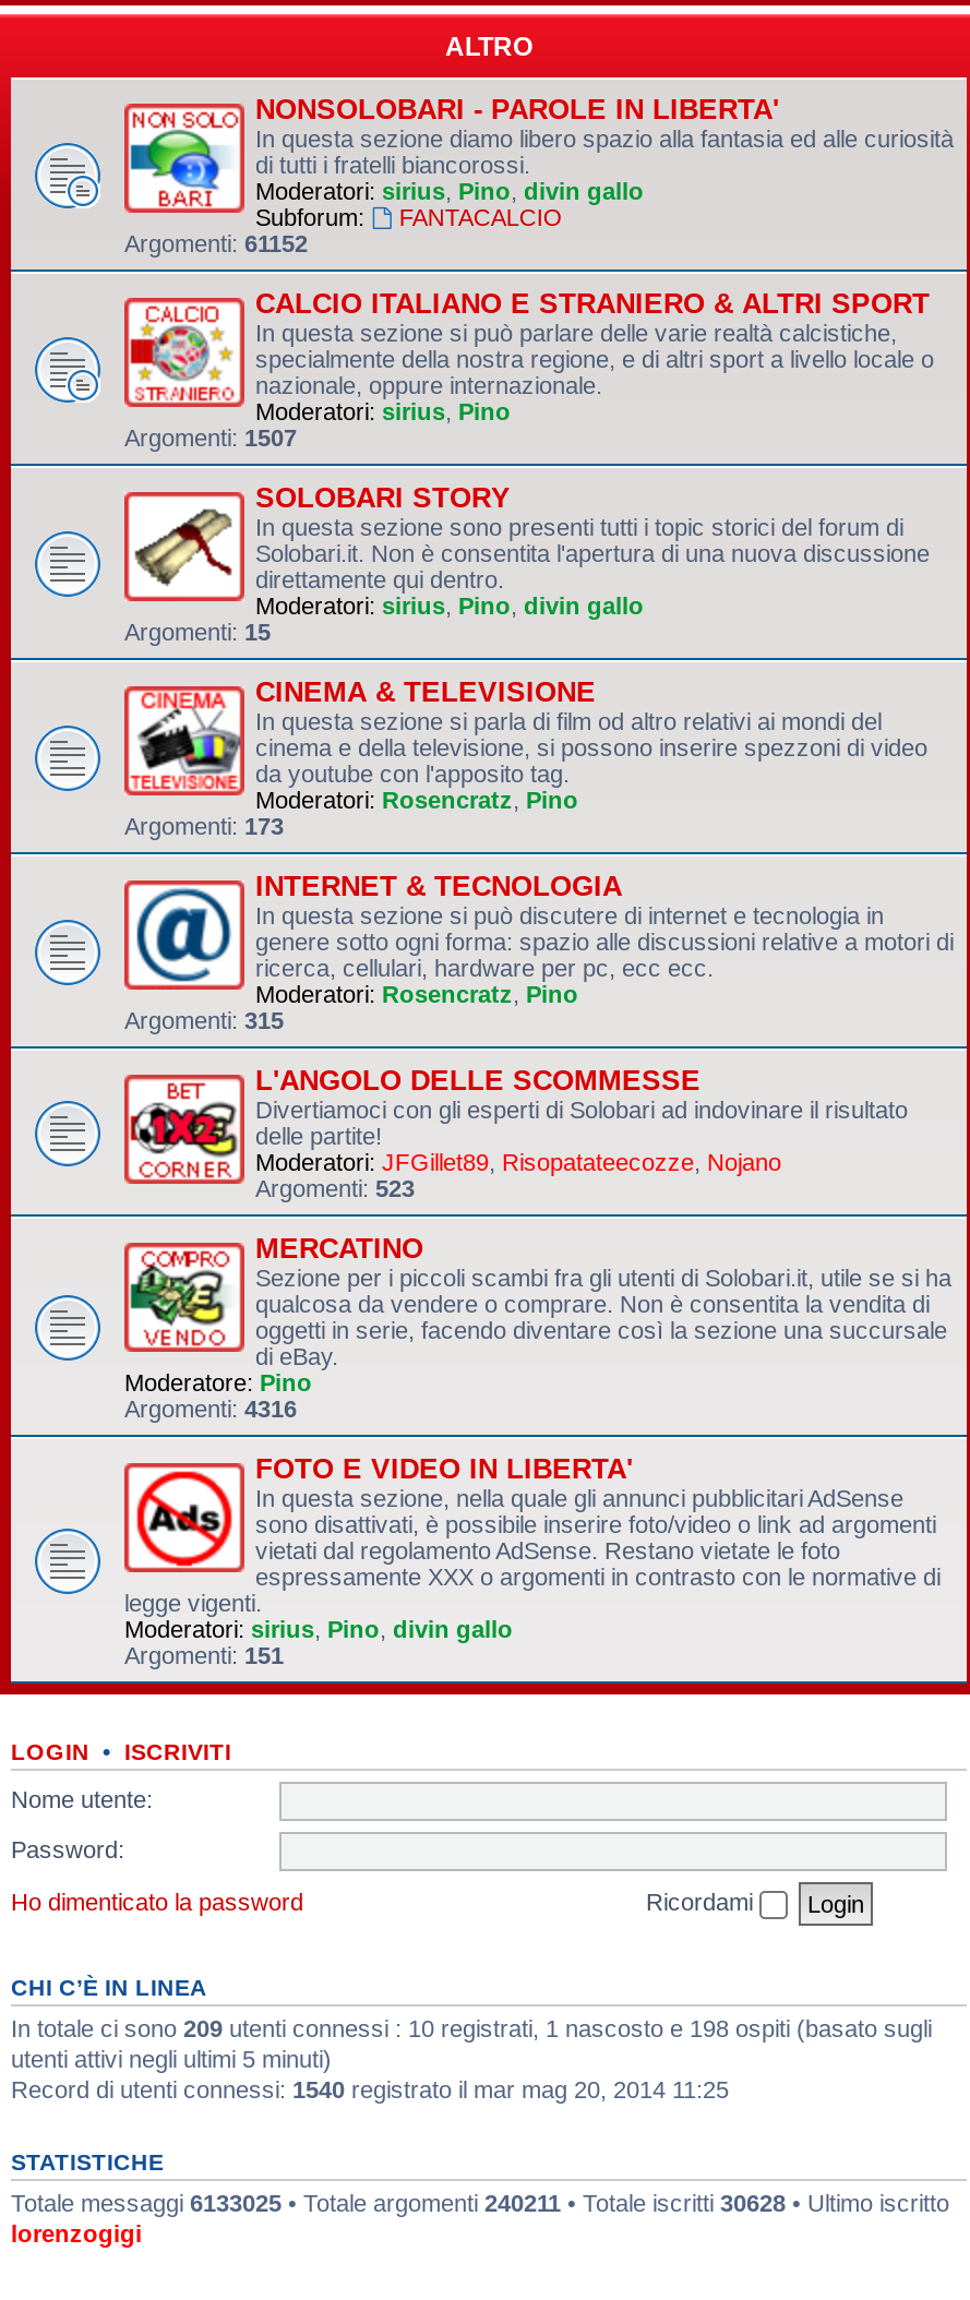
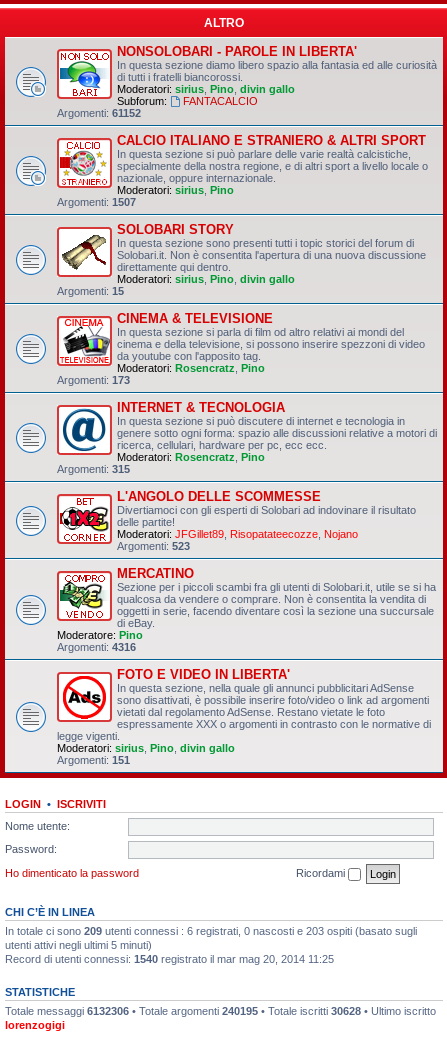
[11,2014,932,2040] In totale ci sono 209 utenti connessi : 10 registrati, 1 nascosto e 198 ospiti (basato sugli -> [5,924,417,936] In totale ci sono 209 utenti connessi : 6 registrati, 0 nascosti e 203 ospiti (basato sugli
[11,2189,949,2215] Totale messaggi 6133025 • Totale argomenti 240211 • Totale iscritti 30628 • Ultimo iscritto -> [5,1004,436,1016] Totale messaggi 6132306 • Totale argomenti 240195 • Totale iscritti 30628 • Ultimo iscritto

